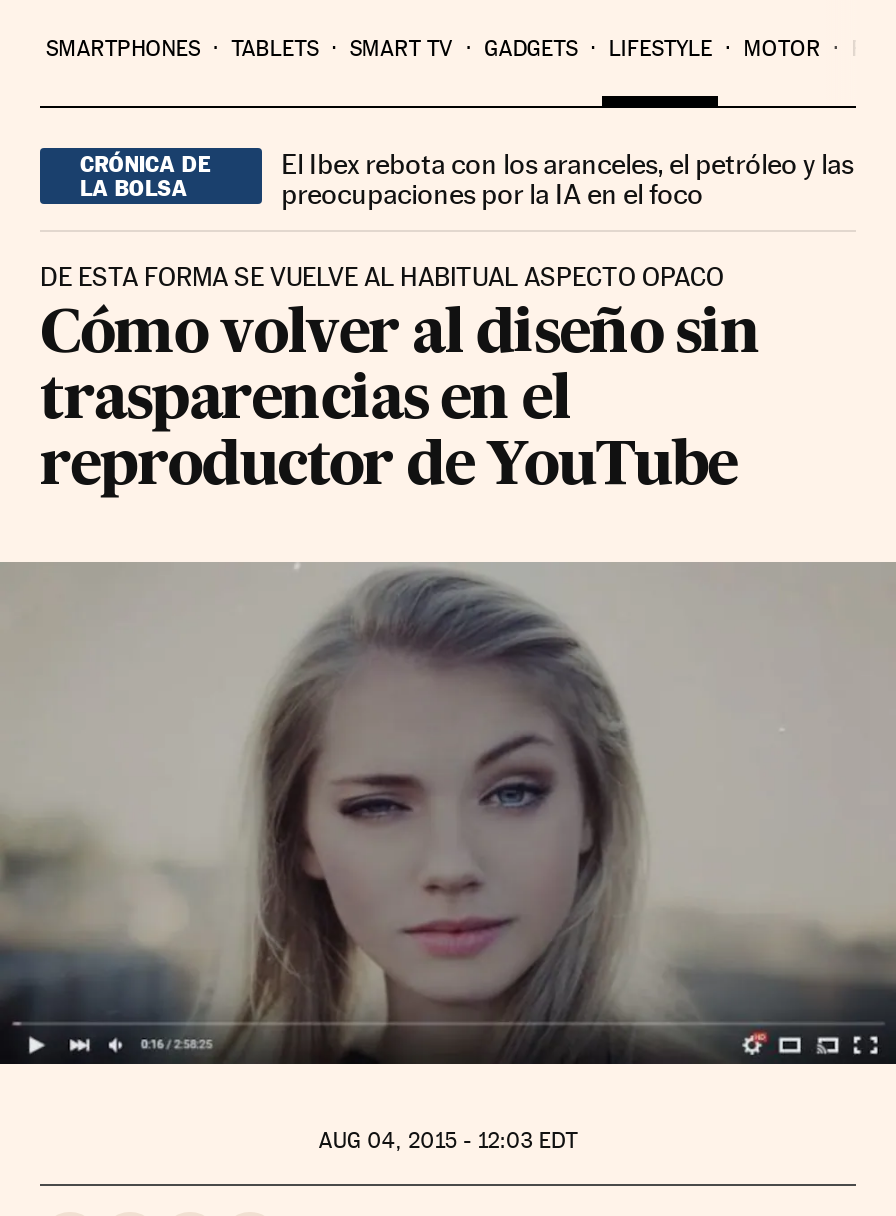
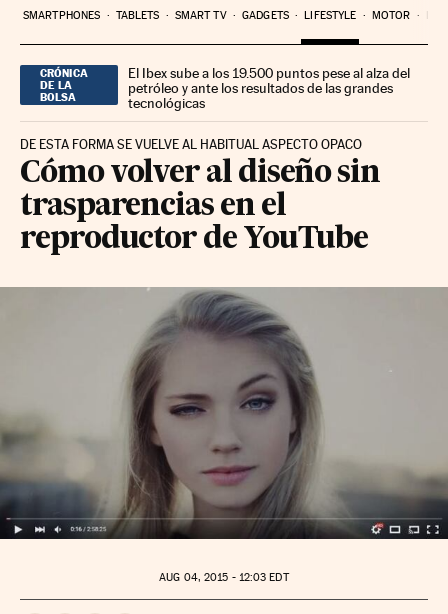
[281,147,853,209] El Ibex rebota con los aranceles, el petróleo y las | preocupaciones por la IA en el foco -> [128,65,410,111] El Ibex sube a los 19.500 puntos pese al alza del | petróleo y ante los resultados de las grandes | tecnológicas

